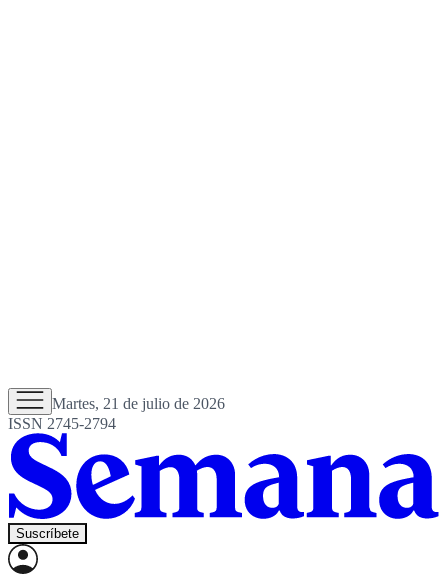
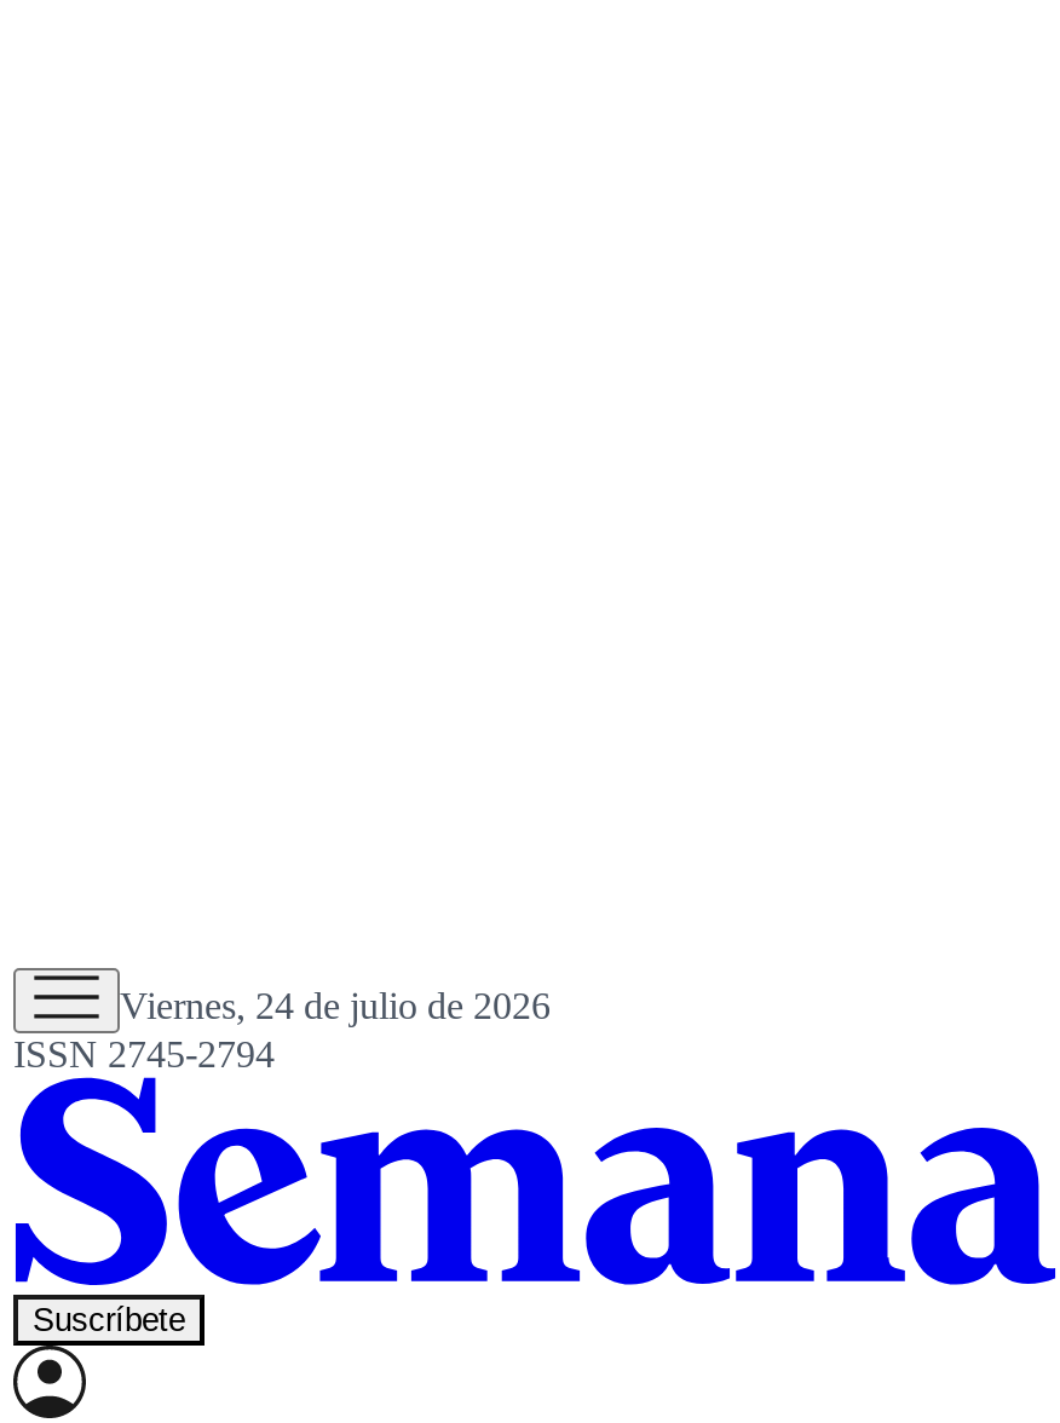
[52,395,225,412] Martes, 21 de julio de 2026 -> [120,985,551,1026] Viernes, 24 de julio de 2026

